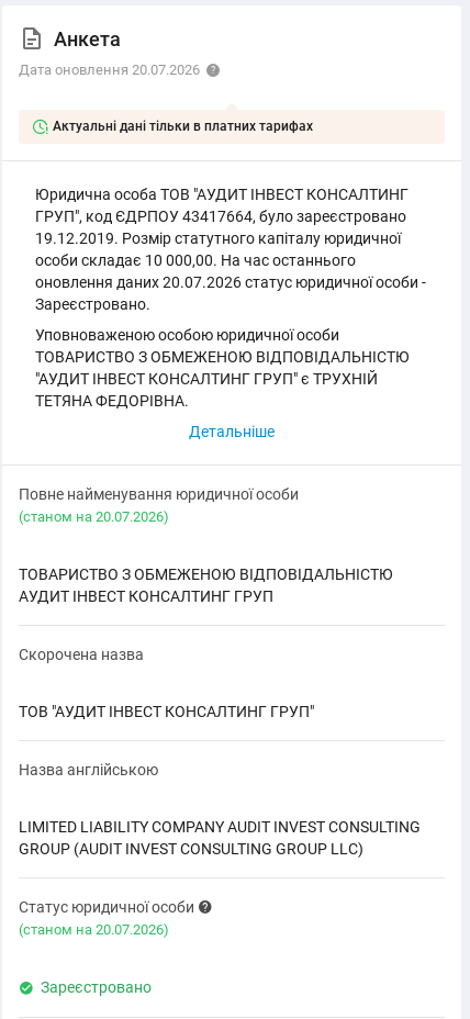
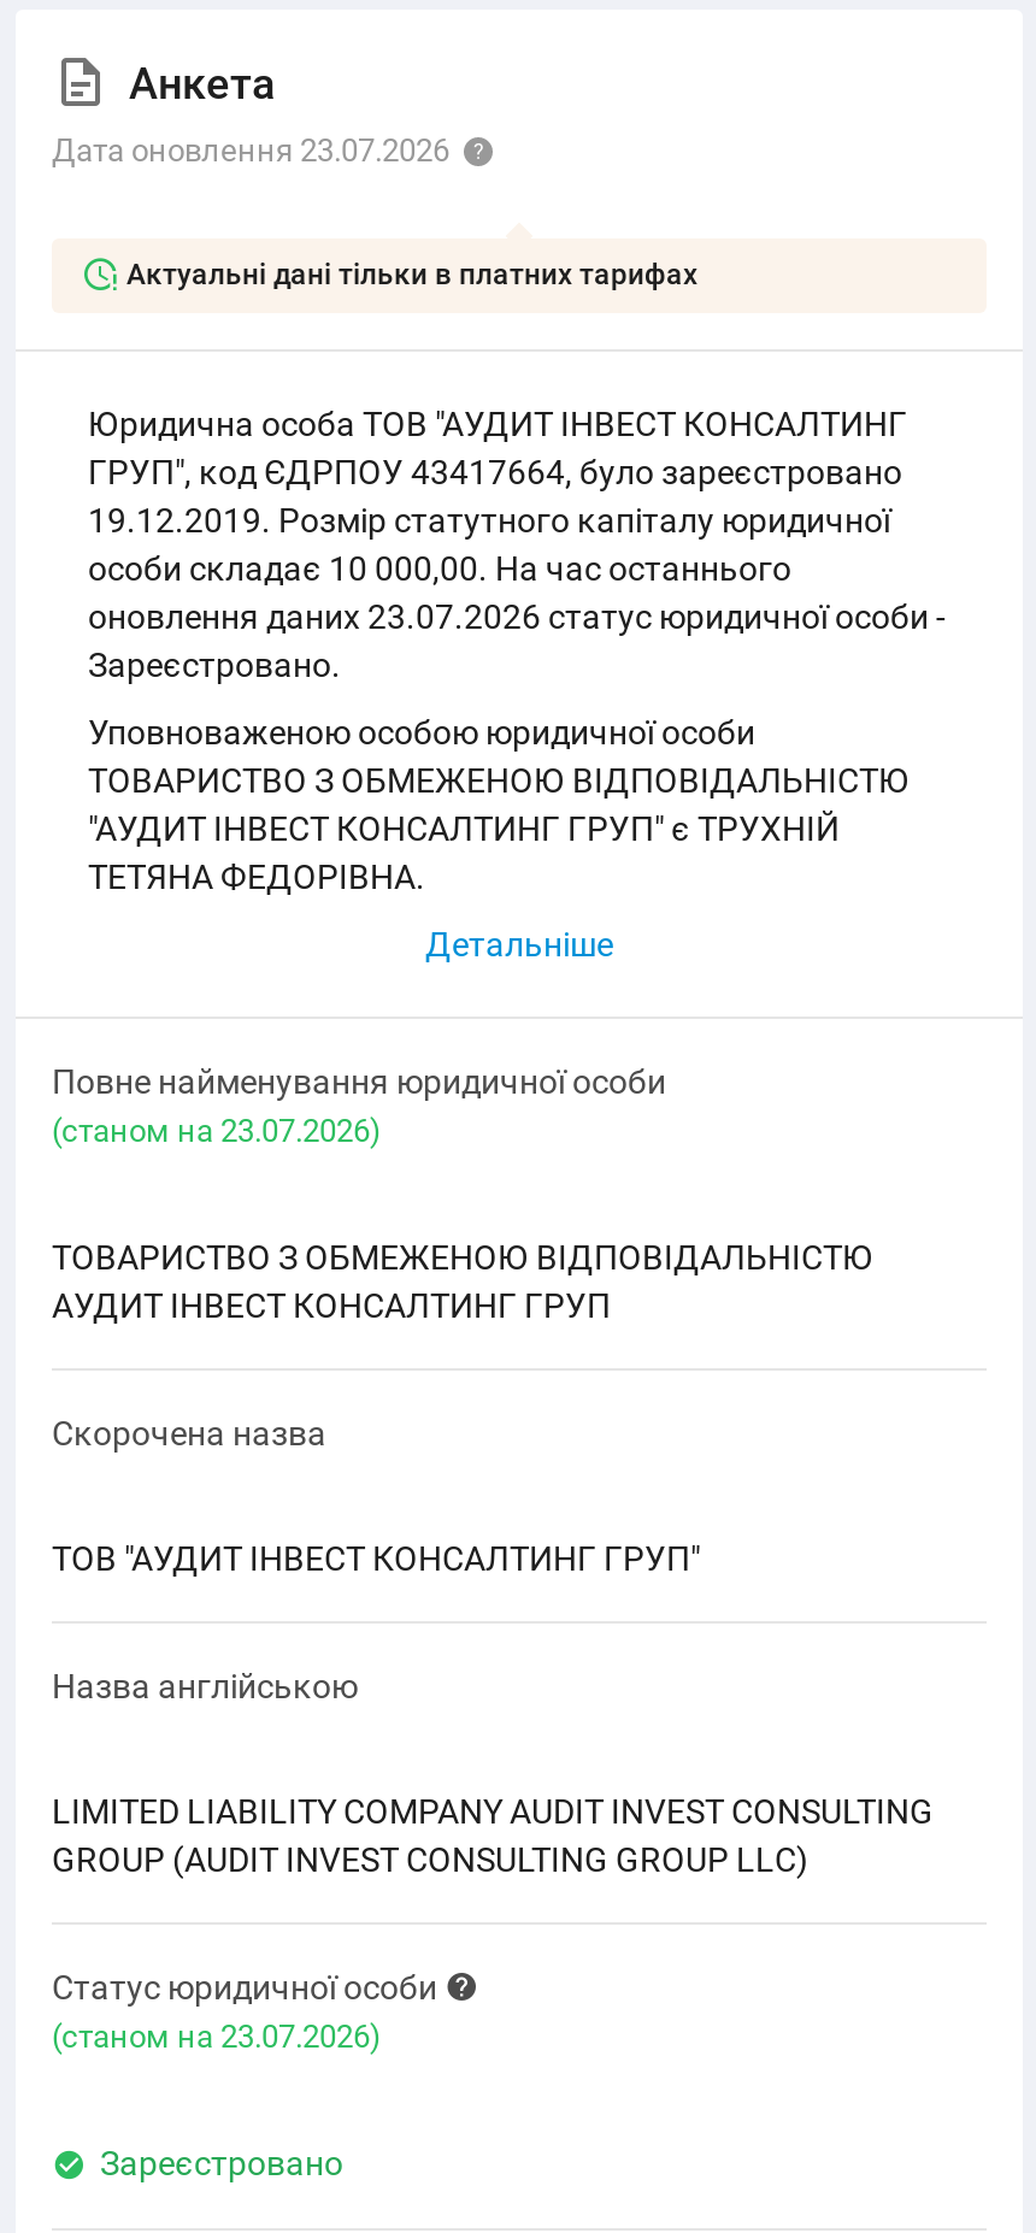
[19,61,200,78] Дата оновлення 20.07.2026 -> [52,132,449,168] Дата оновлення 23.07.2026
[35,274,426,291] оновлення даних 20.07.2026 статус юридичної особи - -> [88,598,946,636] оновлення даних 23.07.2026 статус юридичної особи -
[19,509,169,525] (cтаном на 20.07.2026) -> [52,1113,382,1150] (cтаном на 23.07.2026)
[19,921,169,938] (cтаном на 20.07.2026) -> [52,2019,382,2055] (cтаном на 23.07.2026)

